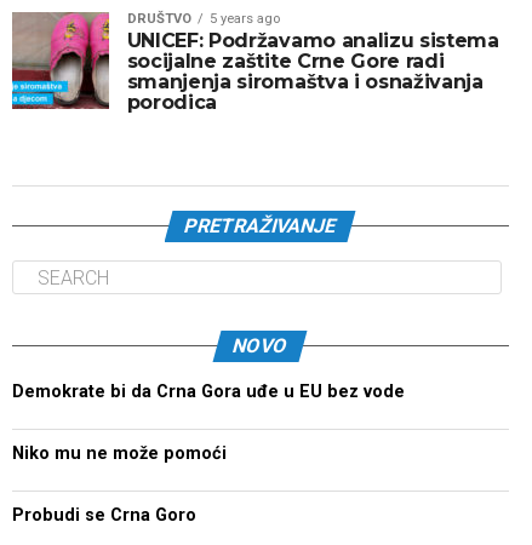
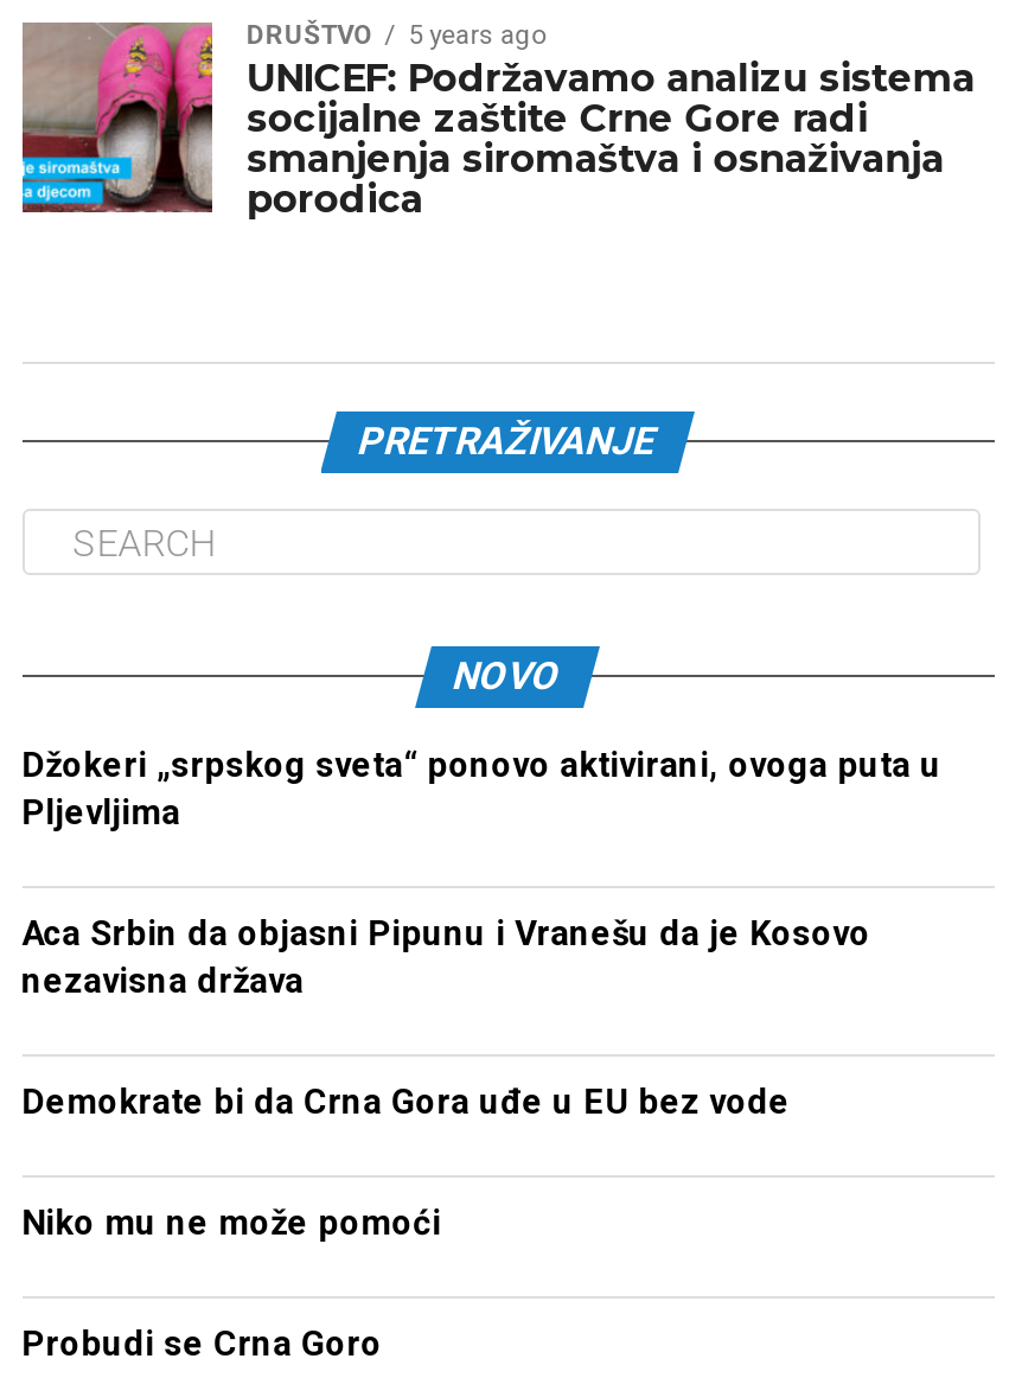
none -> [22,746,942,1002] Džokeri „srpskog sveta“ ponovo aktivirani, ovoga puta u | Pljevljima | Aca Srbin da objasni Pipunu i Vranešu da je Kosovo | nezavisna država

